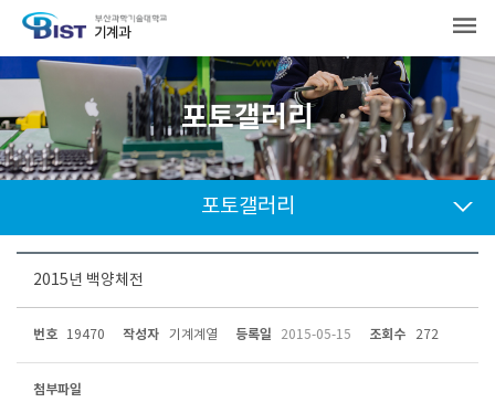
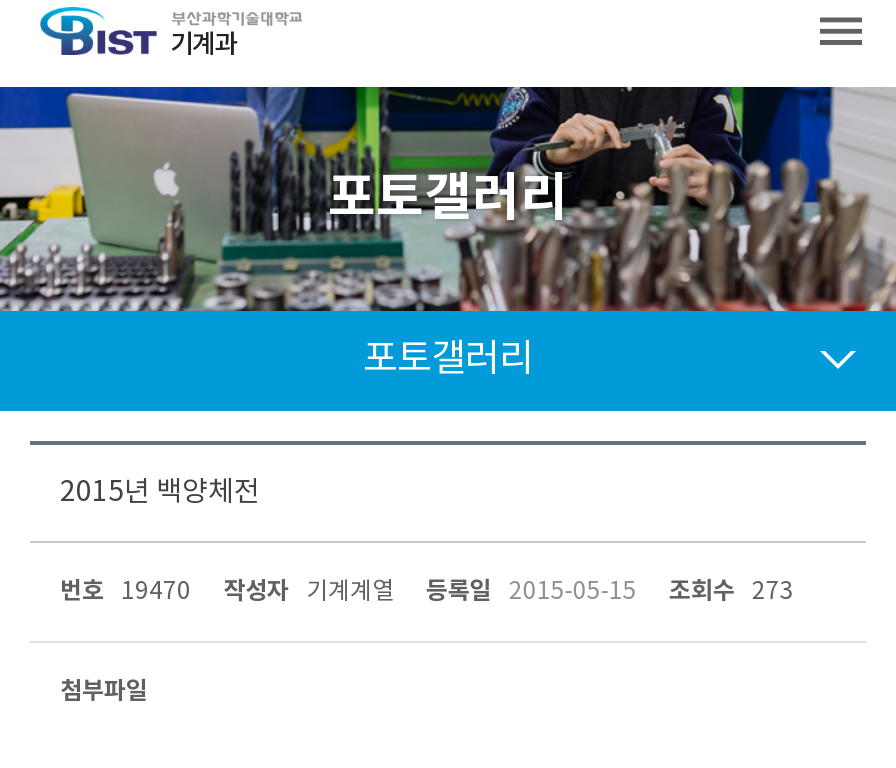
[33,327,438,342] 번호 19470 작성자 기계계열 등록일 2015-05-15 조회수 272 -> [60,577,794,605] 번호 19470 작성자 기계계열 등록일 2015-05-15 조회수 273

